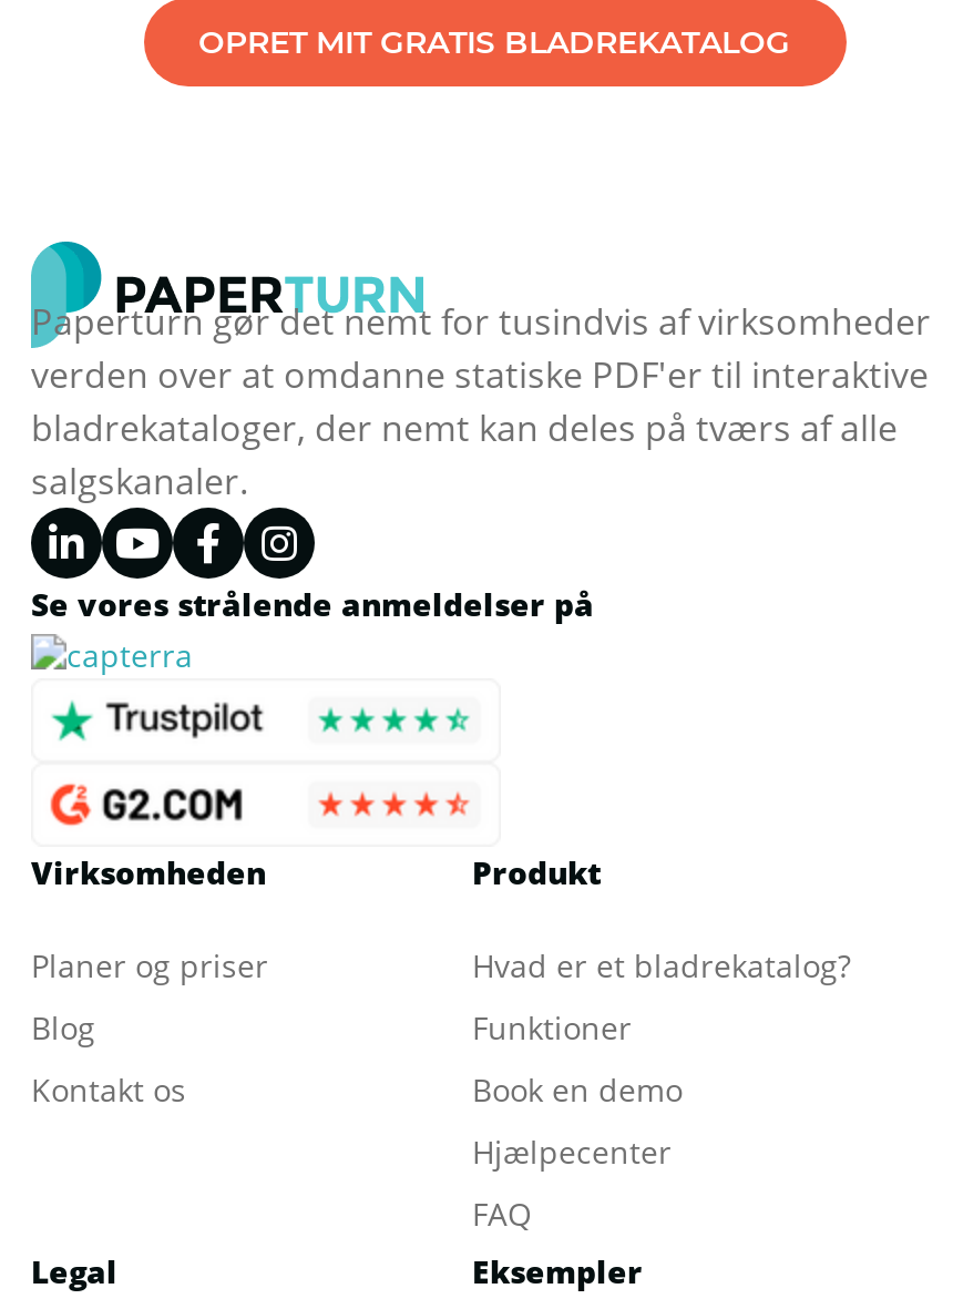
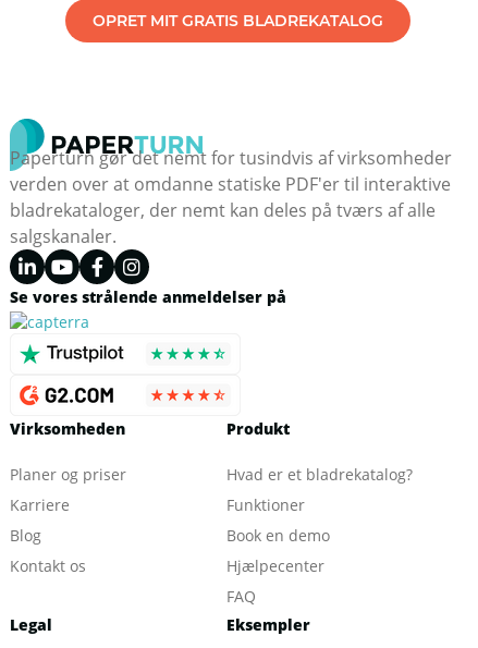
moved [31,1007,186,1111] -> [10,525,86,576]: Blog | Kontakt os
none -> [10,495,70,515] Karriere

